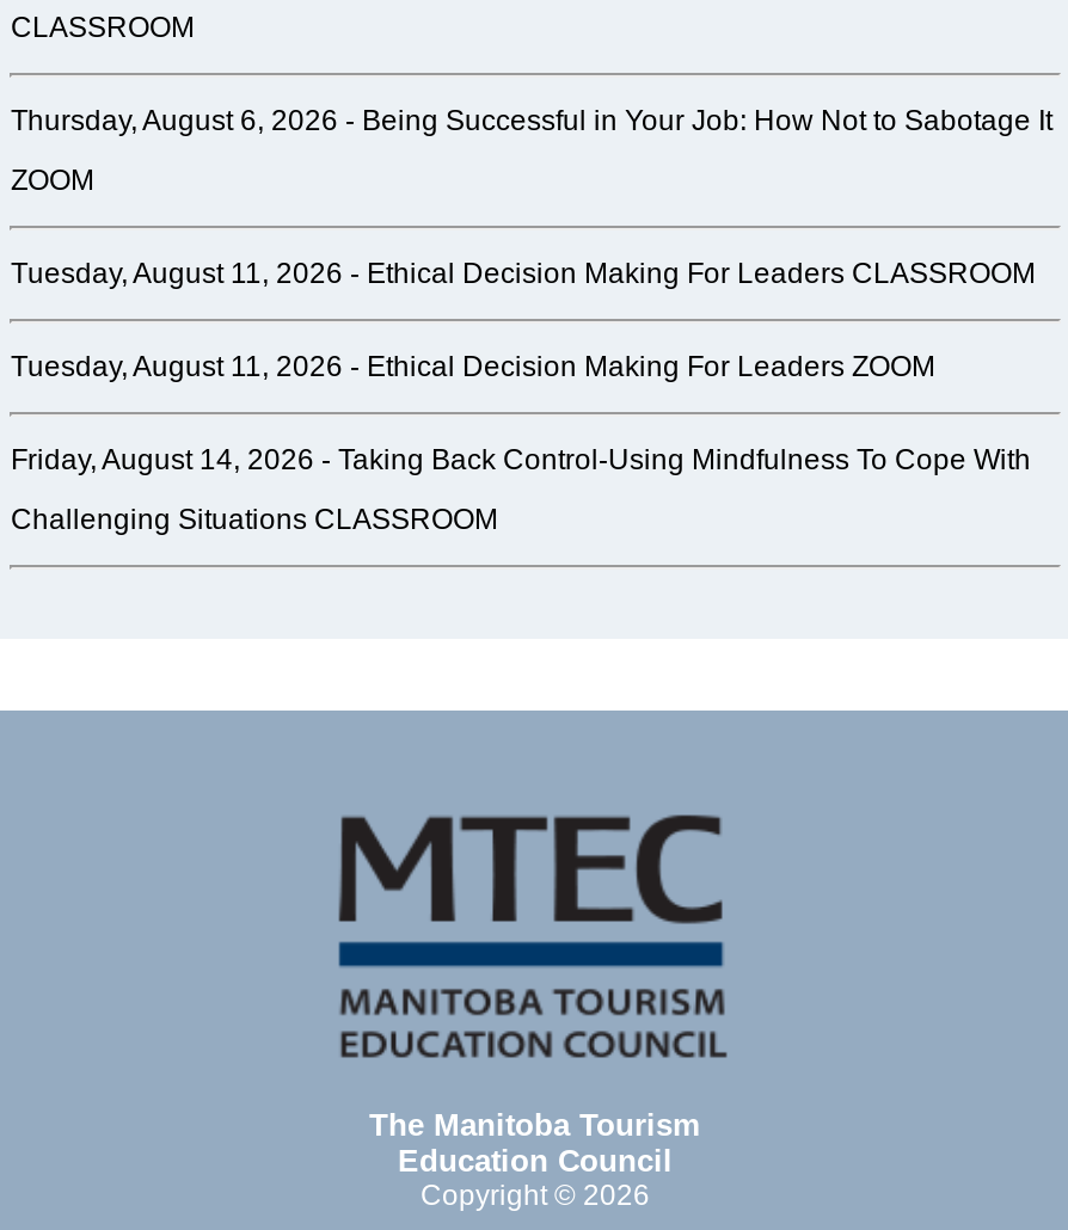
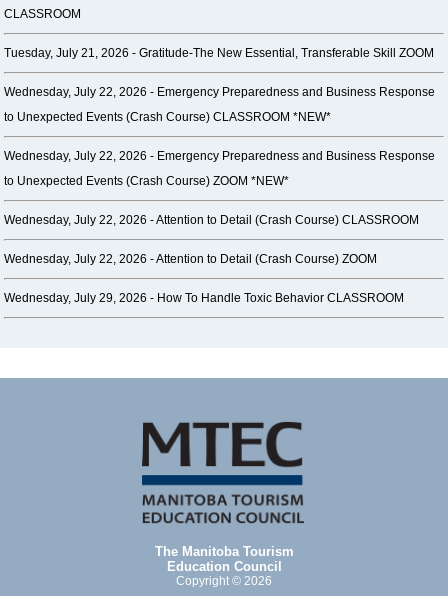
[11,105,1052,537] Thursday, August 6, 2026 - Being Successful in Your Job: How Not to Sabotage It | ZOOM | Tuesday, August 11, 2026 - Ethical Decision Making For Leaders CLASSROOM | Tuesday, August 11, 2026 - Ethical Decision Making For Leaders ZOOM | Friday, August 14, 2026 - Taking Back Control-Using Mindfulness To Cope With | Challenging Situations CLASSROOM -> [4,46,435,305] Tuesday, July 21, 2026 - Gratitude-The New Essential, Transferable Skill ZOOM | Wednesday, July 22, 2026 - Emergency Preparedness and Business Response | to Unexpected Events (Crash Course) CLASSROOM *NEW* | Wednesday, July 22, 2026 - Emergency Preparedness and Business Response | to Unexpected Events (Crash Course) ZOOM *NEW* | Wednesday, July 22, 2026 -Attention to Detail (Crash Course) CLASSROOM | Wednesday, July 22, 2026 -Attention to Detail (Crash Course) ZOOM | Wednesday, July 29, 2026 - How To Handle Toxic Behavior CLASSROOM

